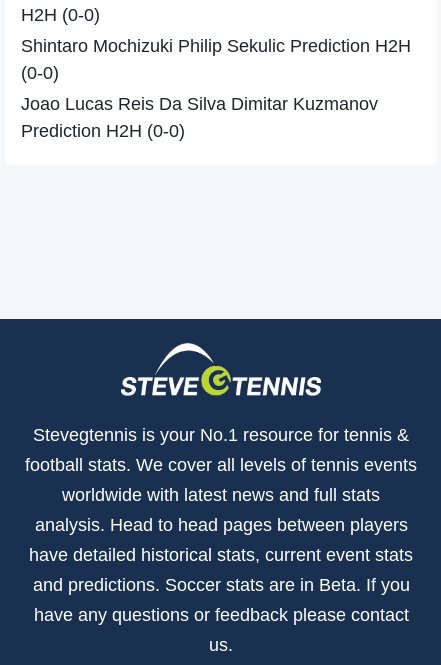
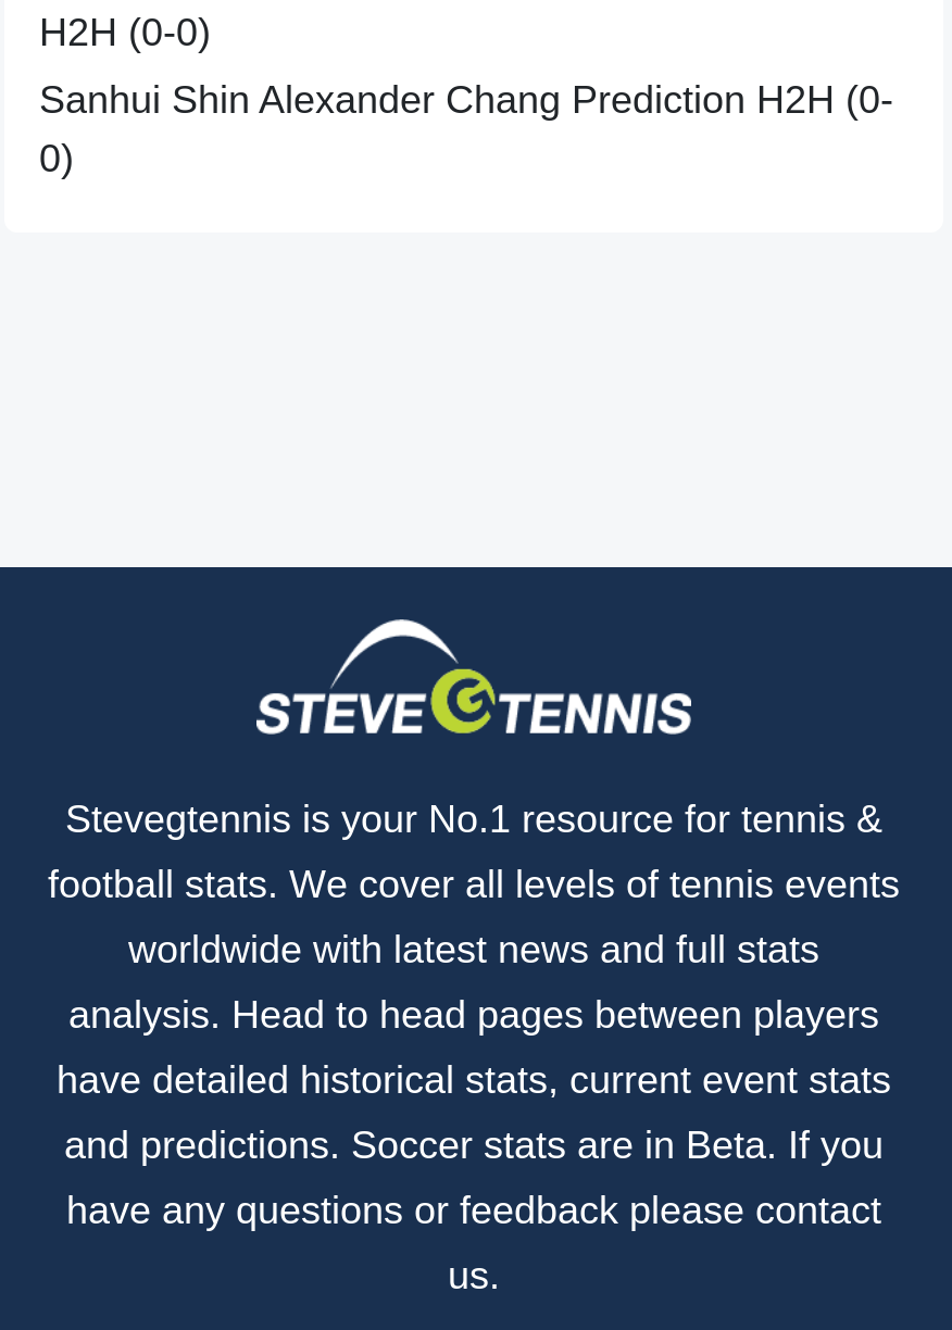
[21,36,411,141] Shintaro Mochizuki Philip Sekulic Prediction H2H | (0-0) | Joao Lucas Reis Da Silva Dimitar Kuzmanov | Prediction H2H (0-0) -> [39,79,893,181] Sanhui Shin Alexander Chang Prediction H2H (0- | 0)

